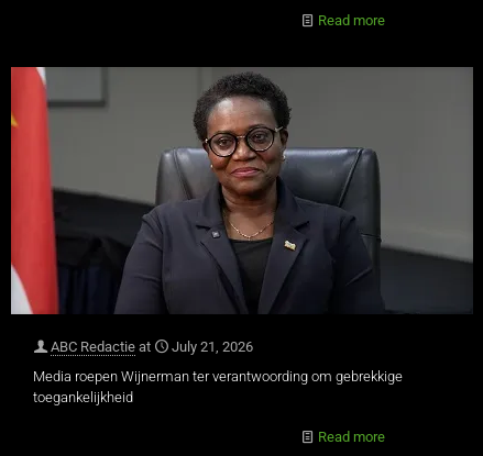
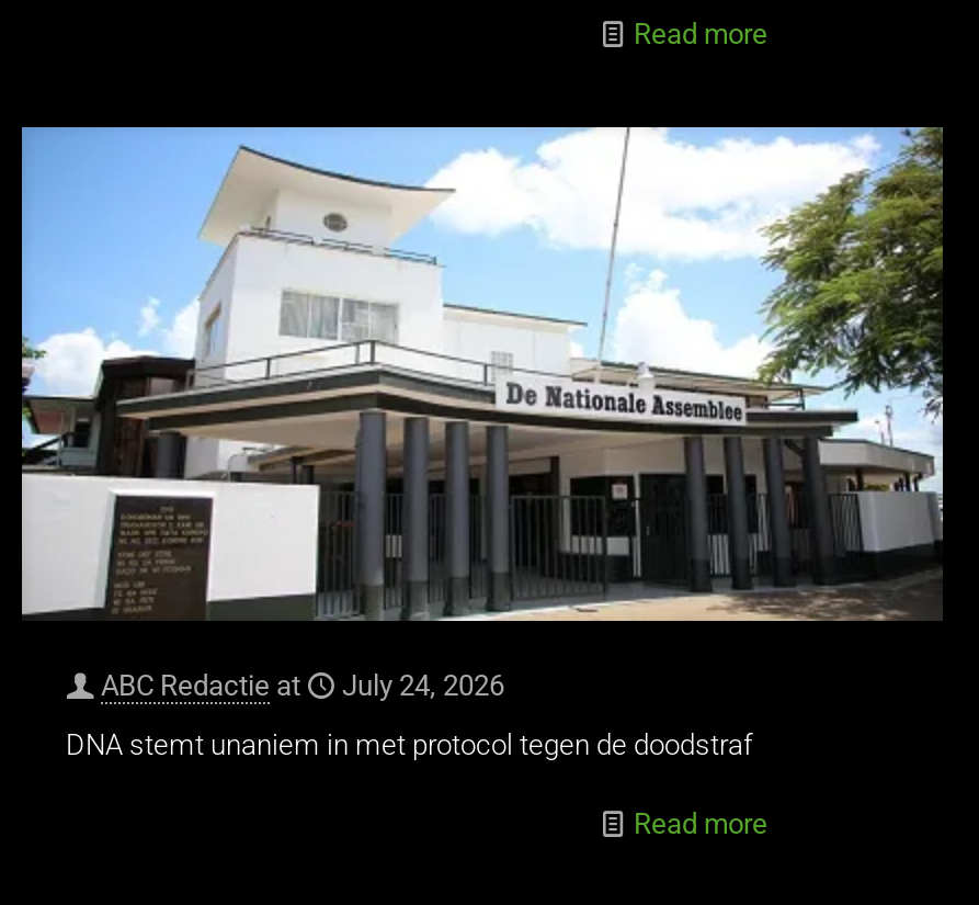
[10,66,473,355] [image] | ABC Redactie at July 21, 2026 -> [20,125,943,702] [image] | ABC Redactie at July 24, 2026
[33,368,403,405] Media roepen Wijnerman ter verantwoording om gebrekkige | toegankelijkheid -> [66,728,752,761] DNA stemt unaniem in met protocol tegen de doodstraf

